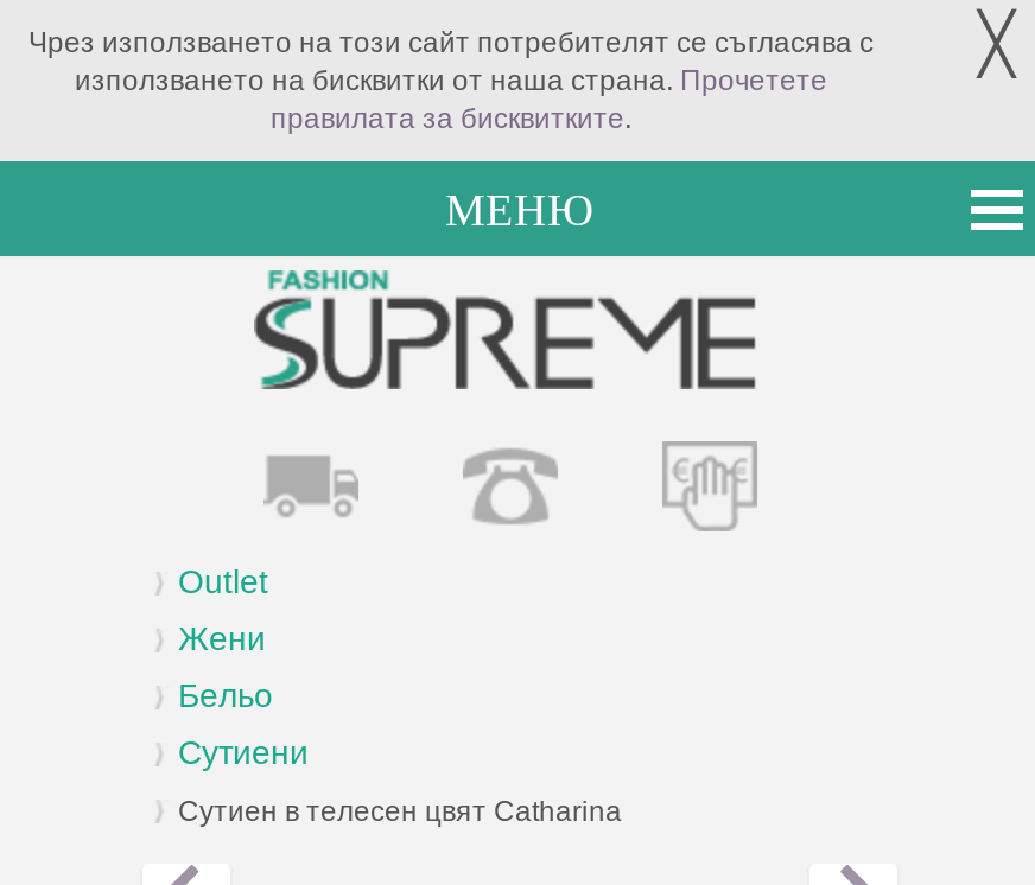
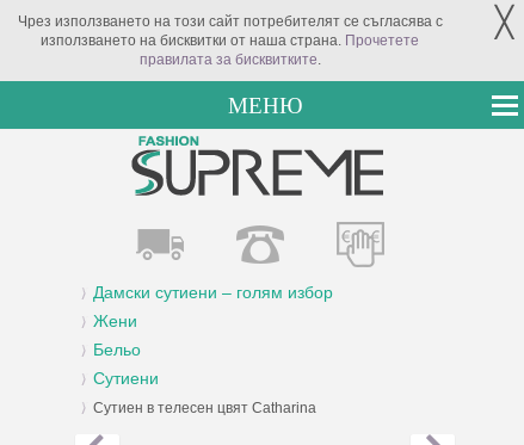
[178,562,268,600] Outlet -> [93,283,333,302] Дамски сутиени – голям избор

